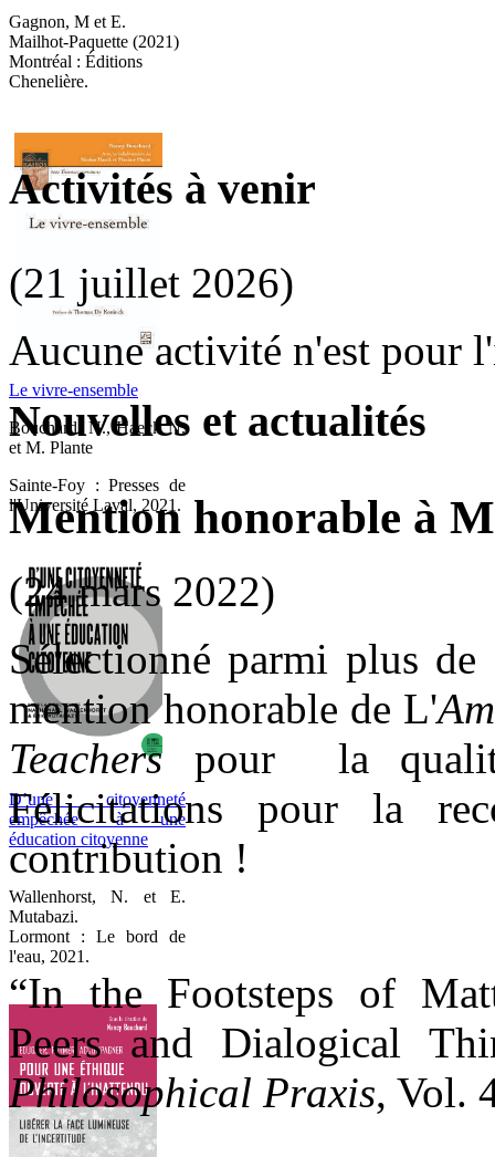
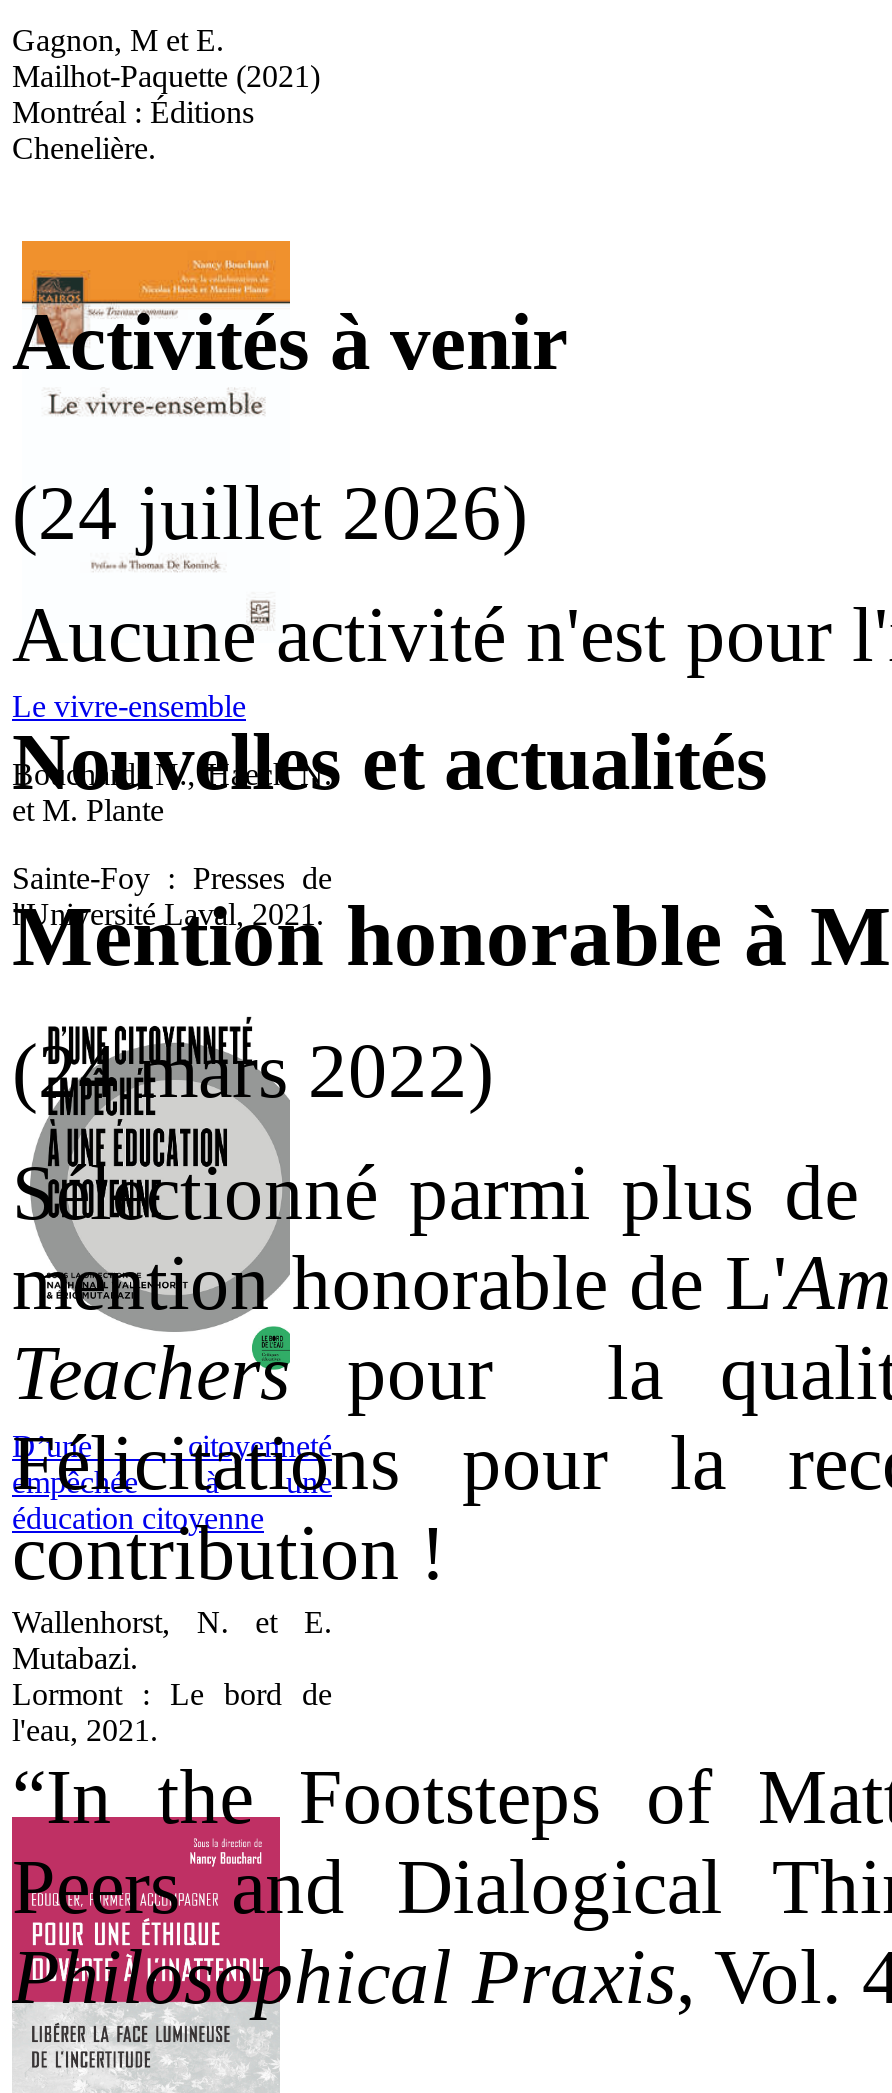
[9,258,294,306] (21 juillet 2026) -> [12,468,528,554] (24 juillet 2026)

